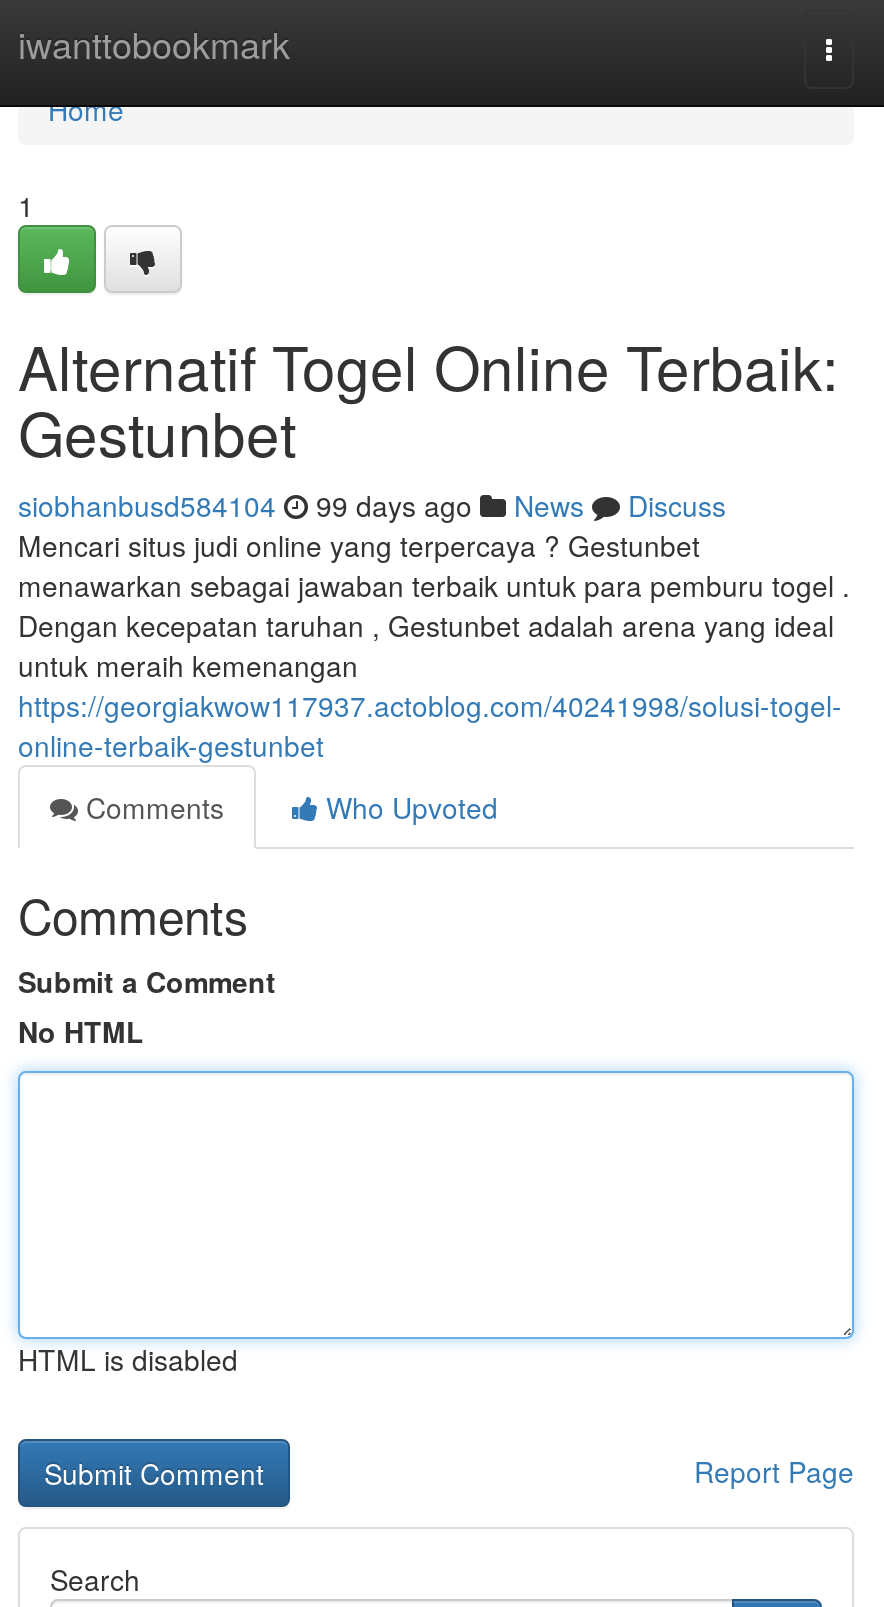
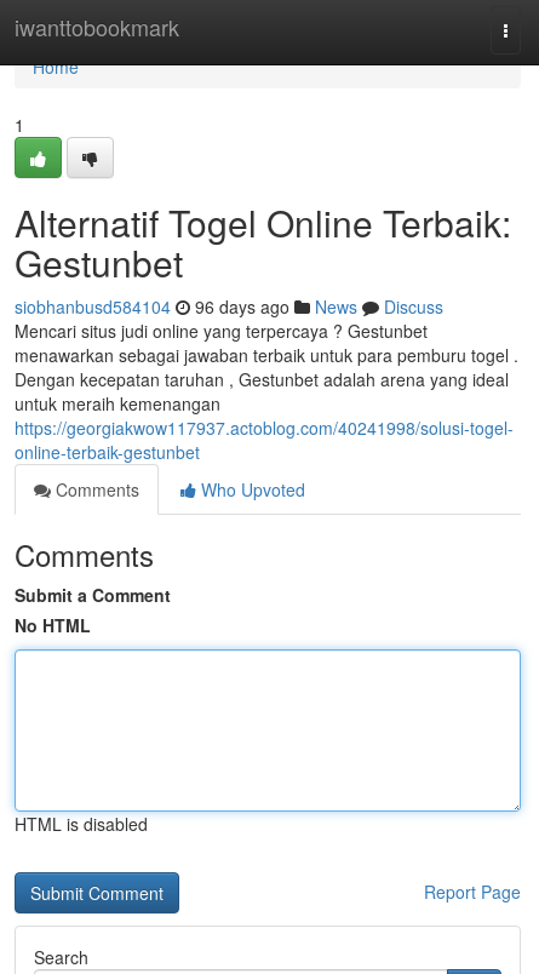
[18,485,726,525] siobhanbusd584104 99 days ago News Discuss -> [15,294,443,319] siobhanbusd584104 96 days ago News Discuss

